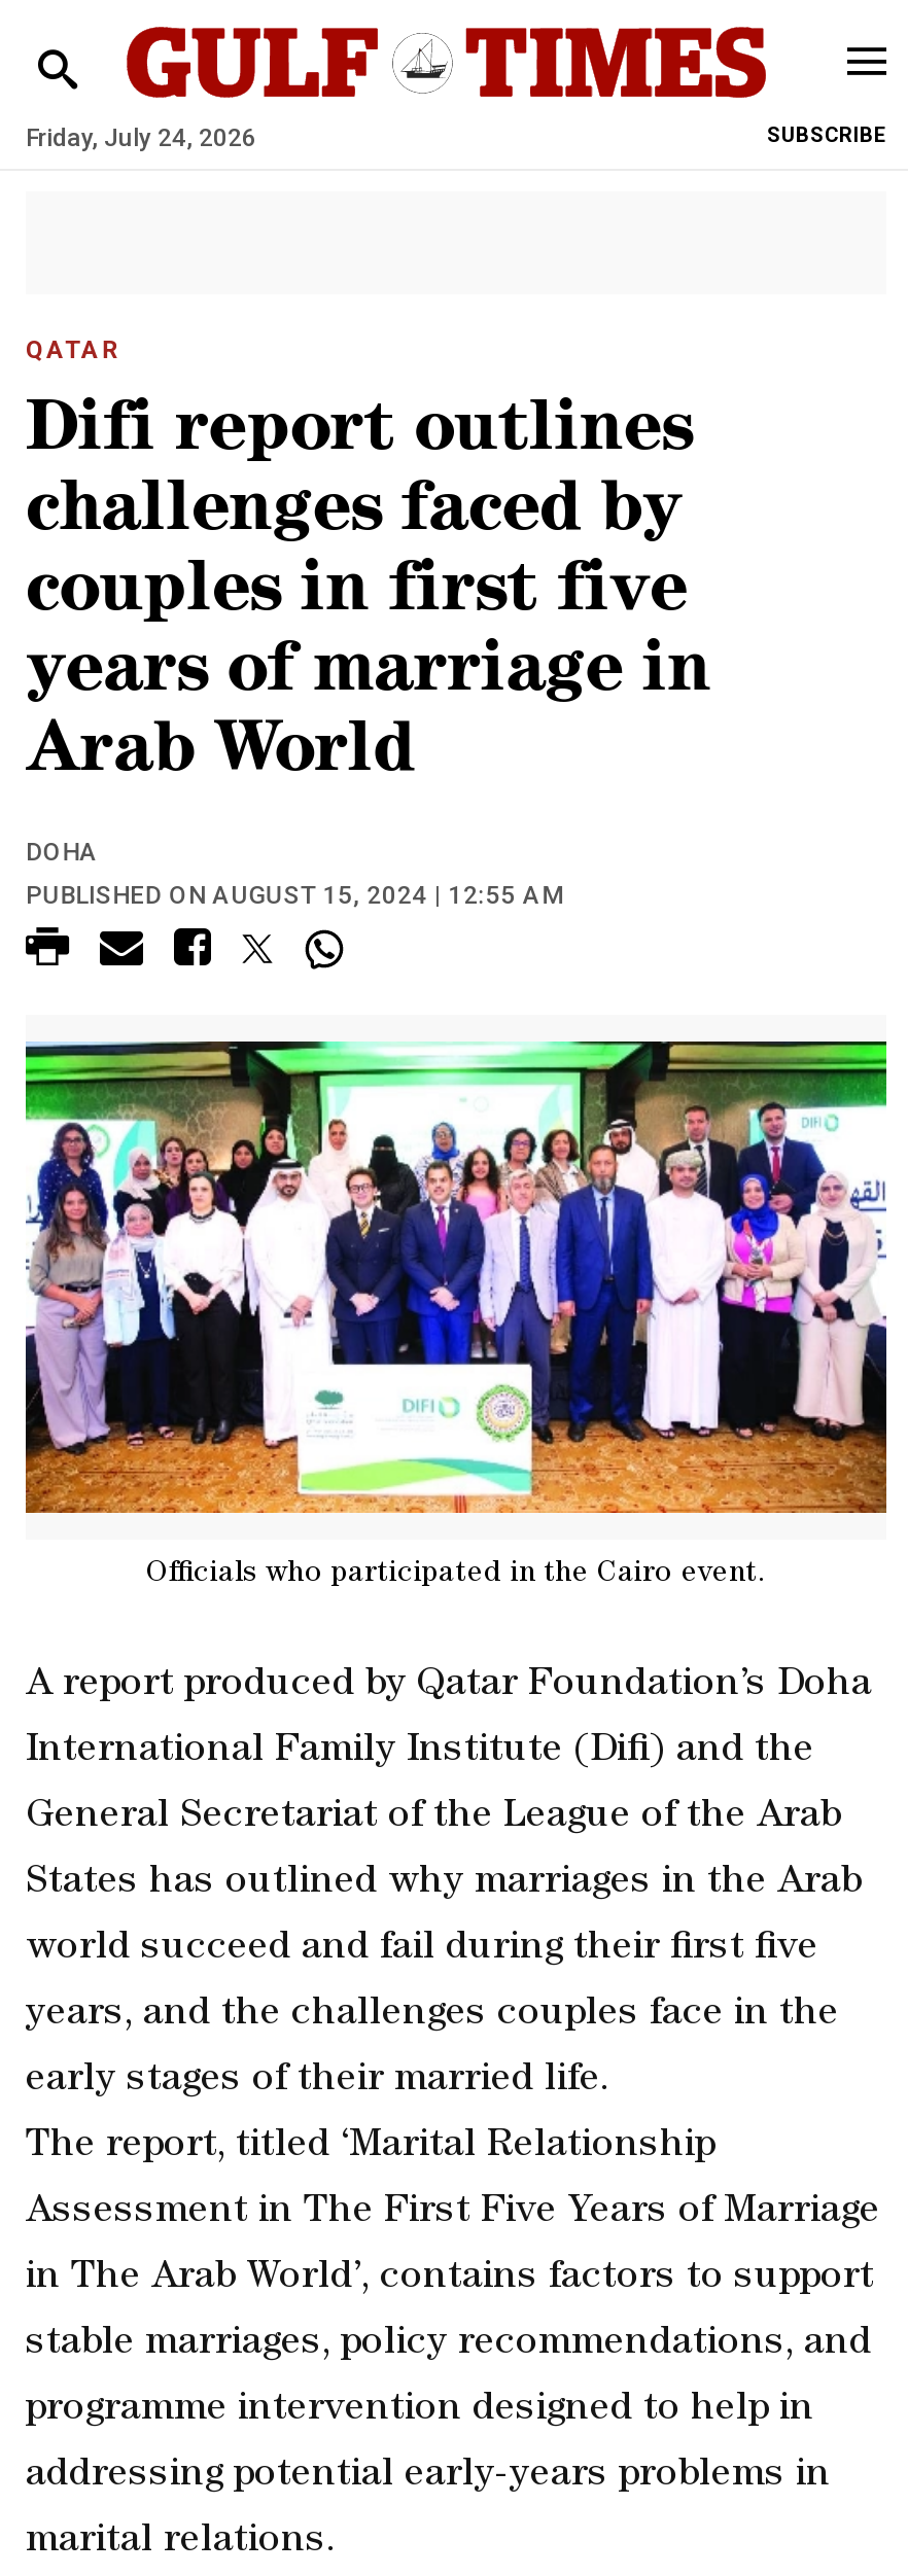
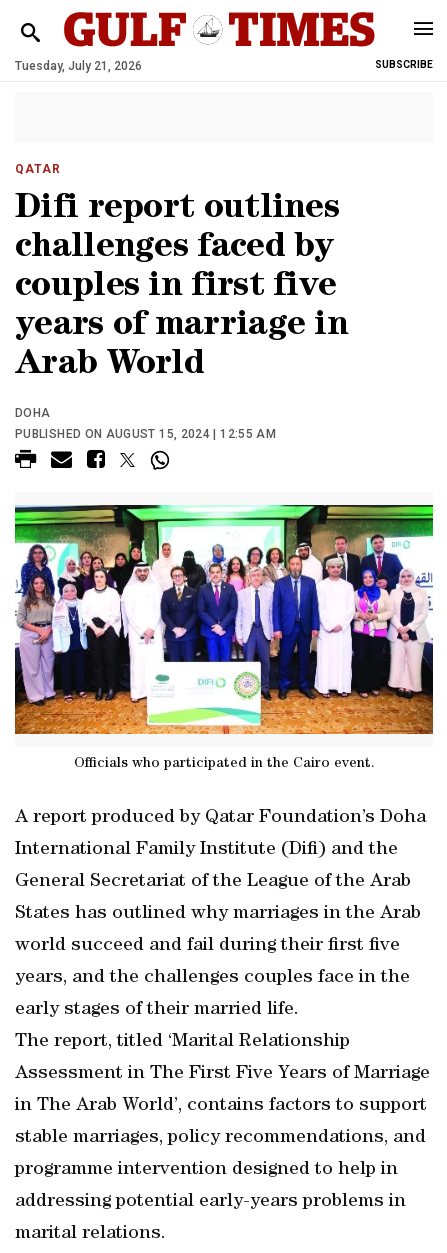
[26,123,256,152] Friday, July 24, 2026 -> [15,59,142,73] Tuesday, July 21, 2026

